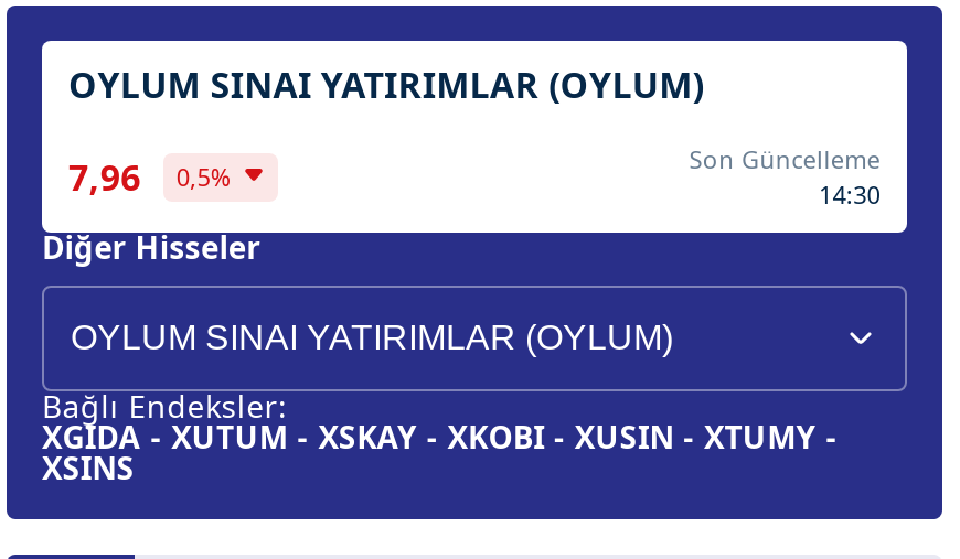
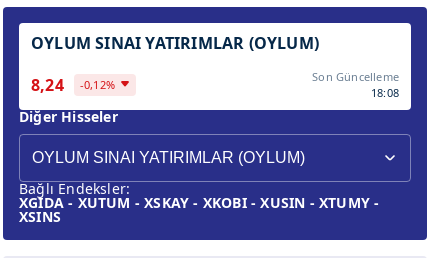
[68,152,141,201] 7,96 -> [31,73,64,95] 8,24
[176,160,231,193] 0,5% -> [80,77,115,92] -0,12%
[819,178,881,211] 14:30 -> [371,85,399,100] 18:08

